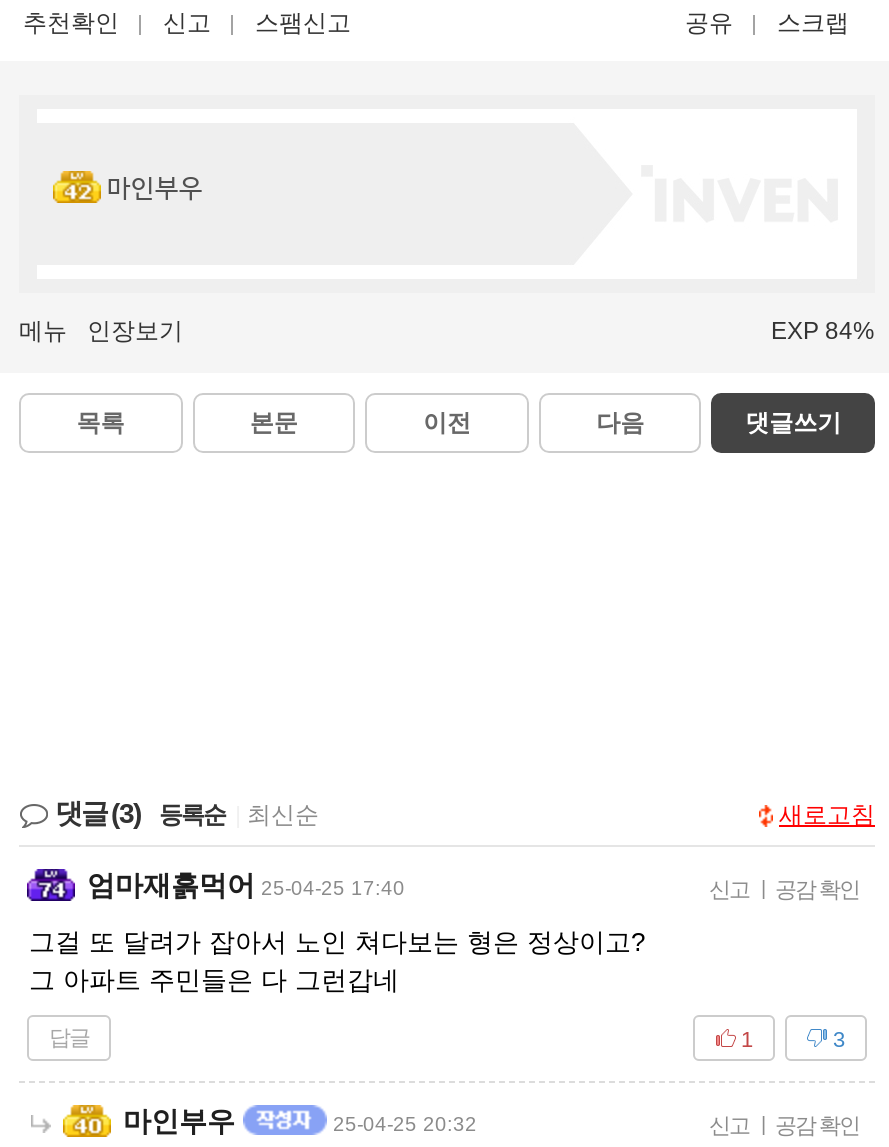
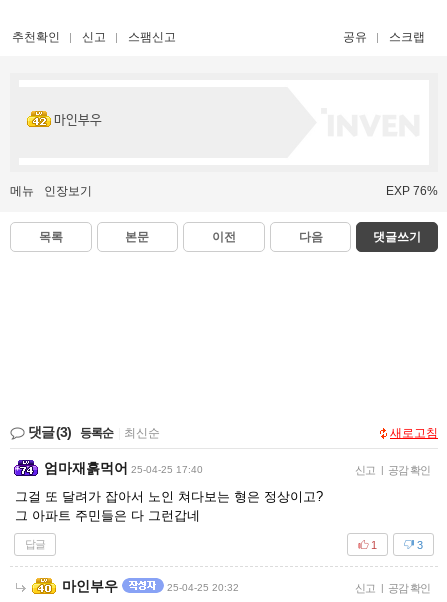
[771,317,875,345] EXP 84% -> [386,184,438,198] EXP 76%

